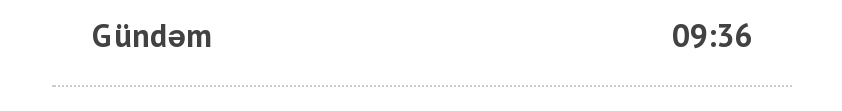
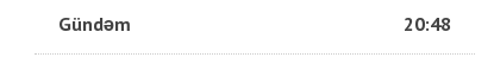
[672,14,752,54] 09:36 -> [404,12,451,35] 20:48

